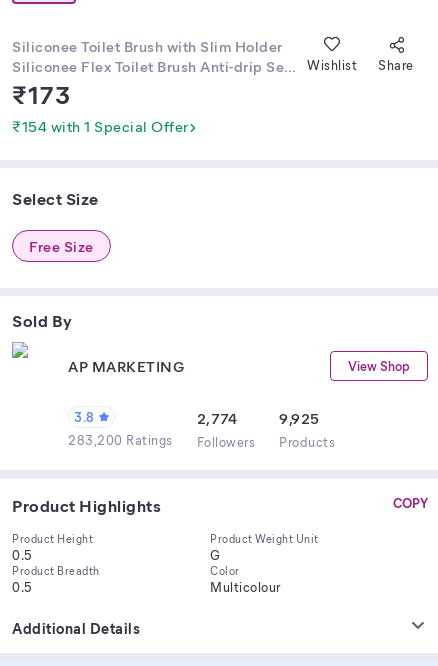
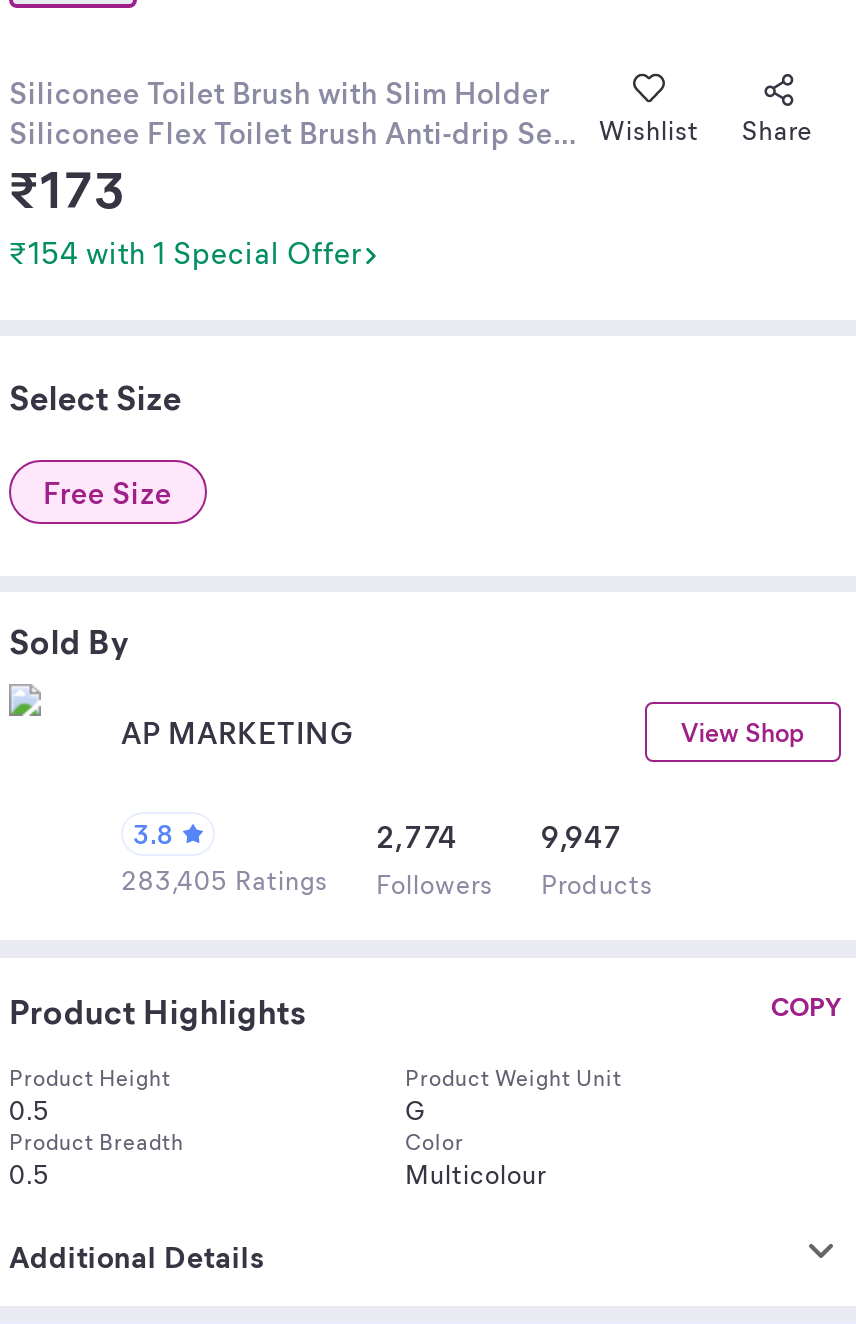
[279,408,319,428] 9,925 -> [541,816,622,856] 9,947
[68,431,335,450] 283,200 Ratings Followers Products -> [121,862,653,900] 283,405 Ratings Followers Products

